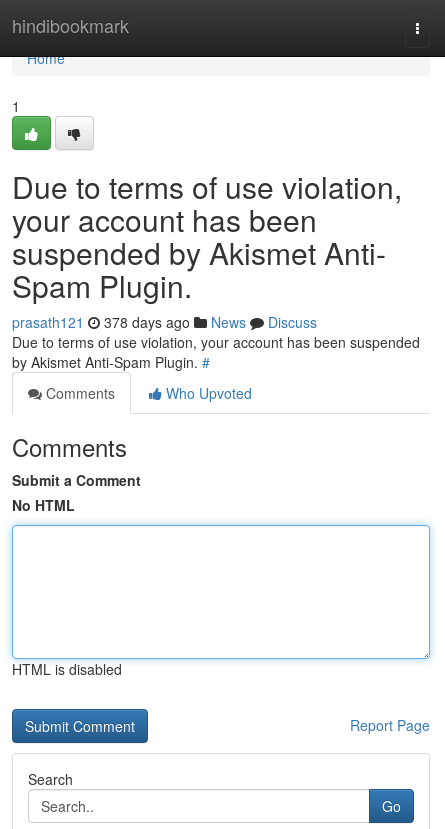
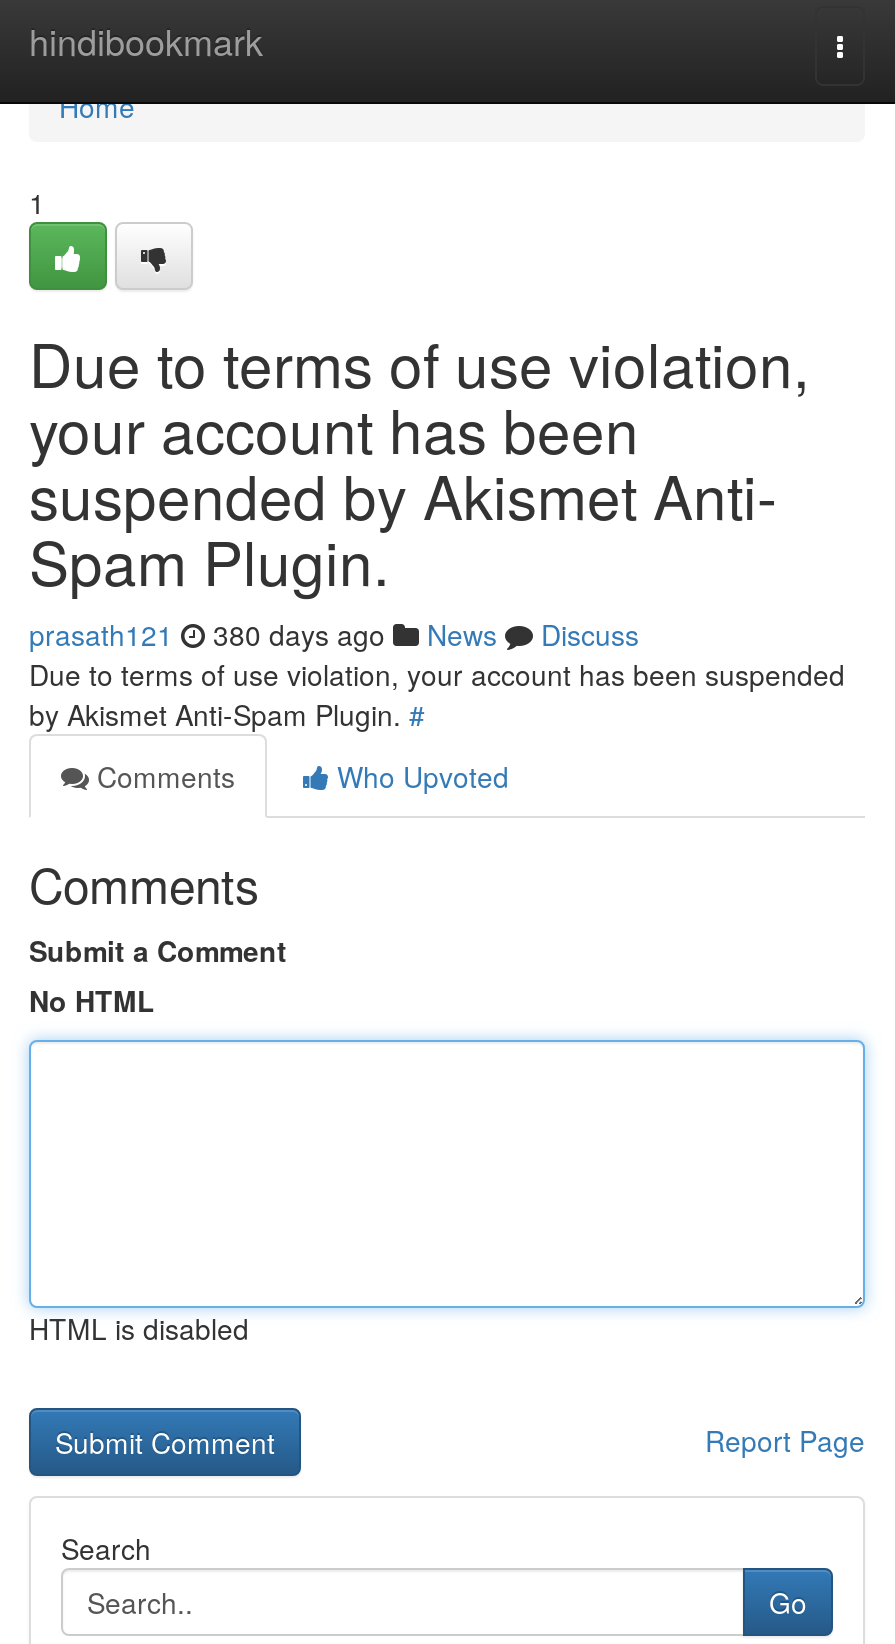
[12,312,317,332] prasath121 378 days ago News Discuss -> [29,614,639,654] prasath121 380 days ago News Discuss

